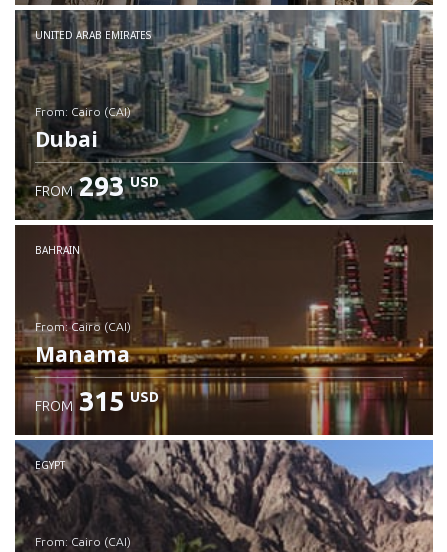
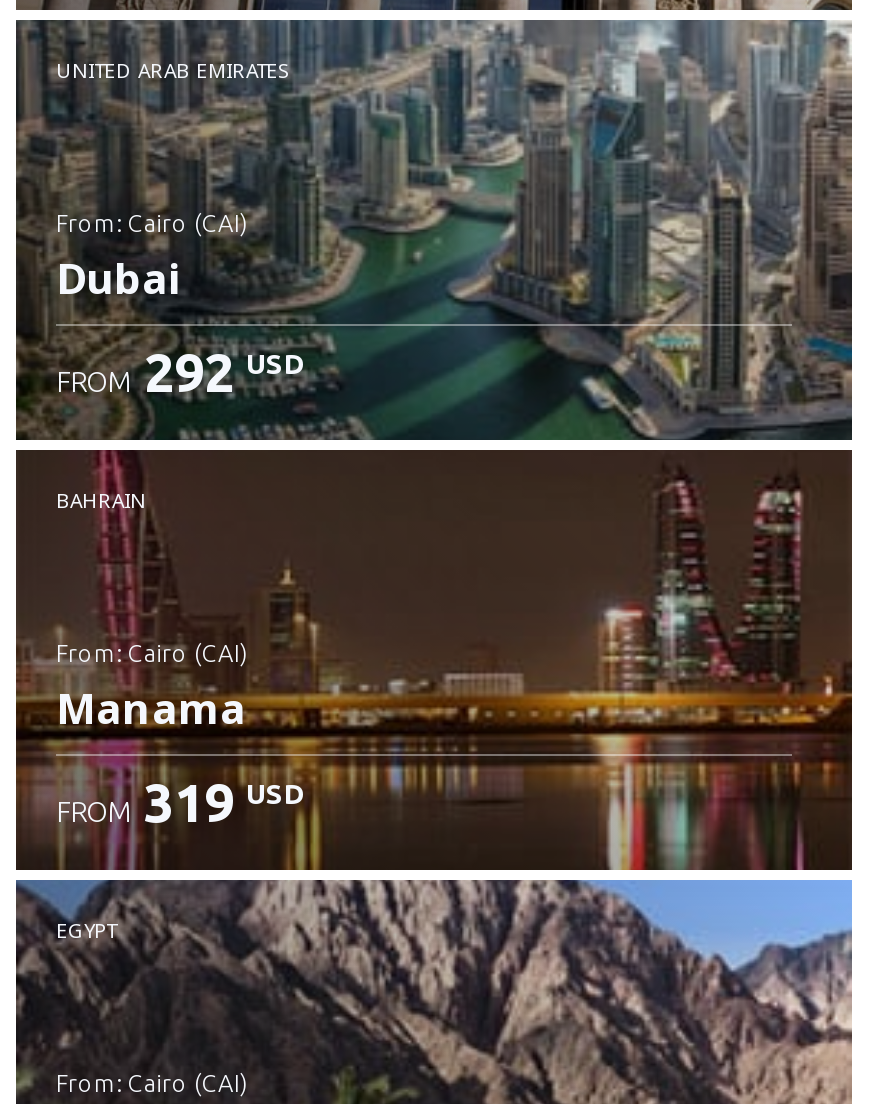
[35,171,159,201] FROM 293 USD -> [56,342,304,402] FROM 292 USD
[35,386,159,416] FROM 315 USD -> [56,772,304,832] FROM 319 USD

